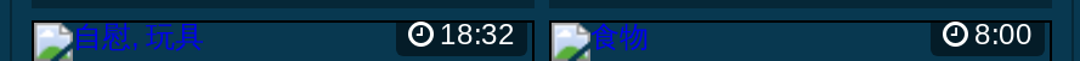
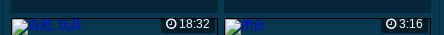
[967,18,1033,51] 8:00 -> [396,17,423,31] 3:16

